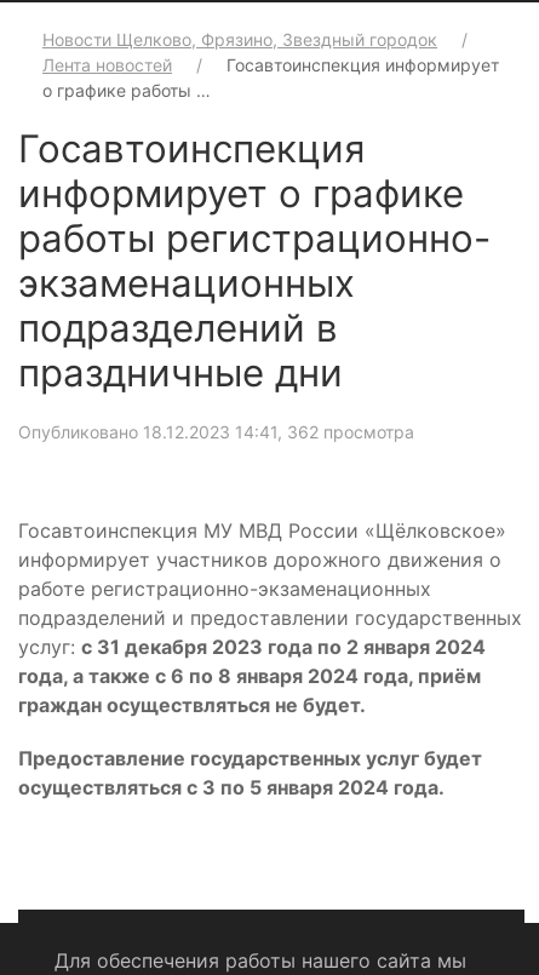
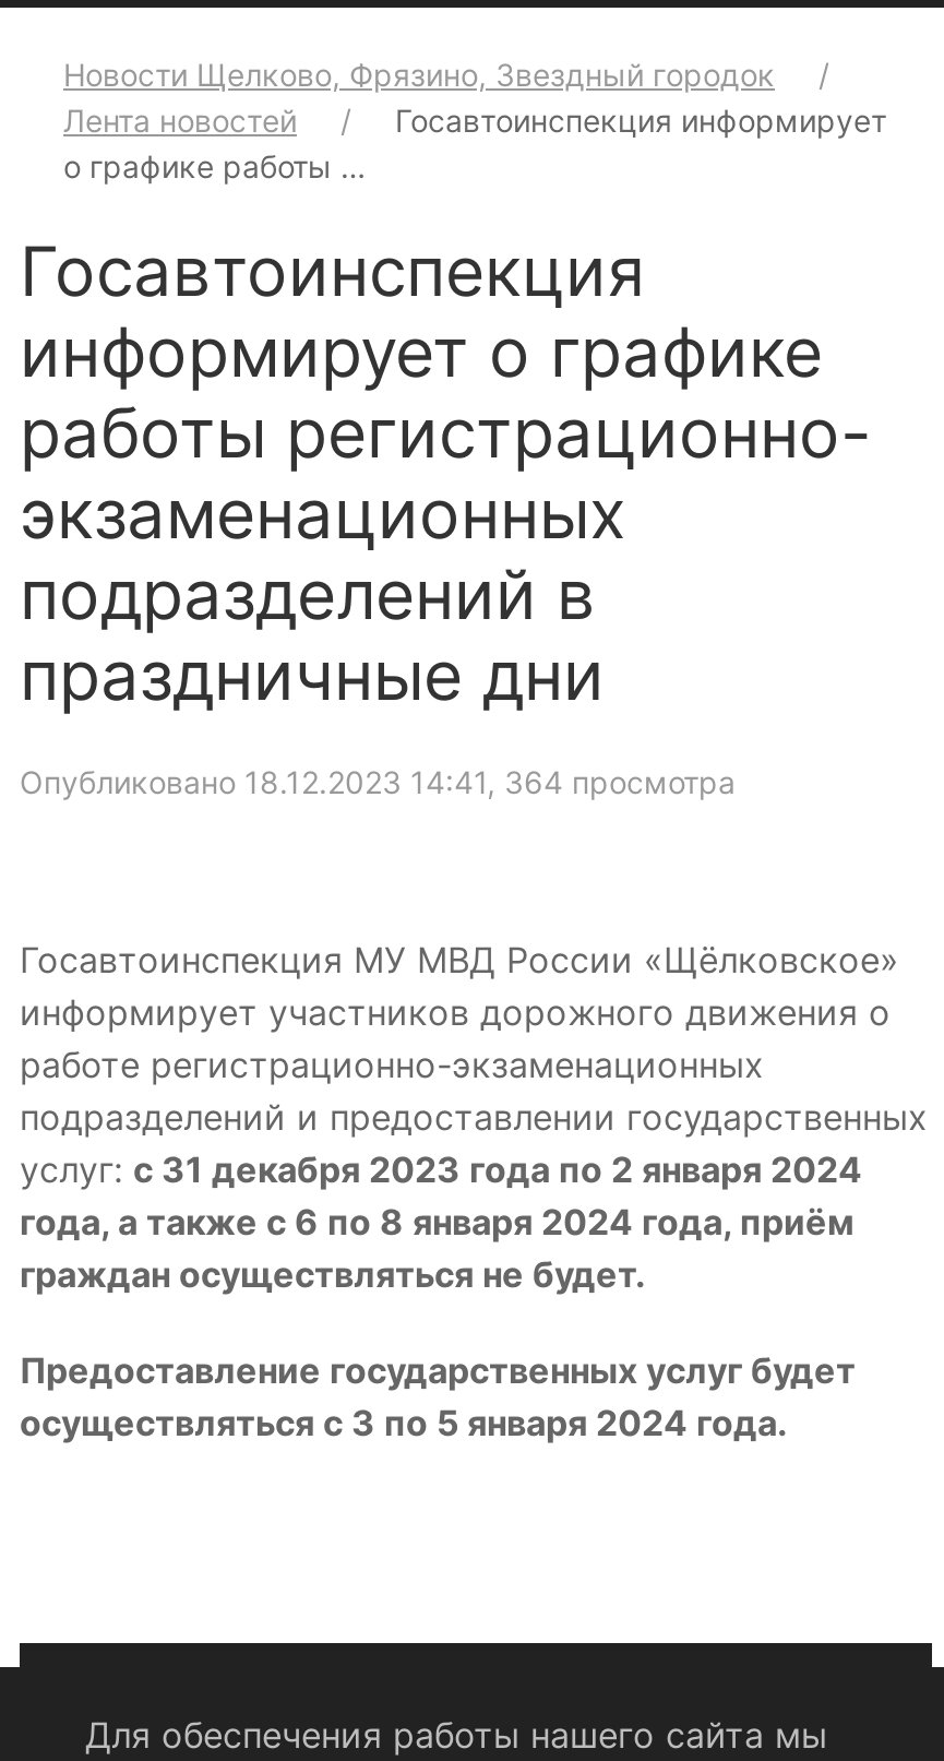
[18,421,414,442] Опубликовано 18.12.2023 14:41, 362 просмотра -> [20,763,736,800] Опубликовано 18.12.2023 14:41, 364 просмотра

